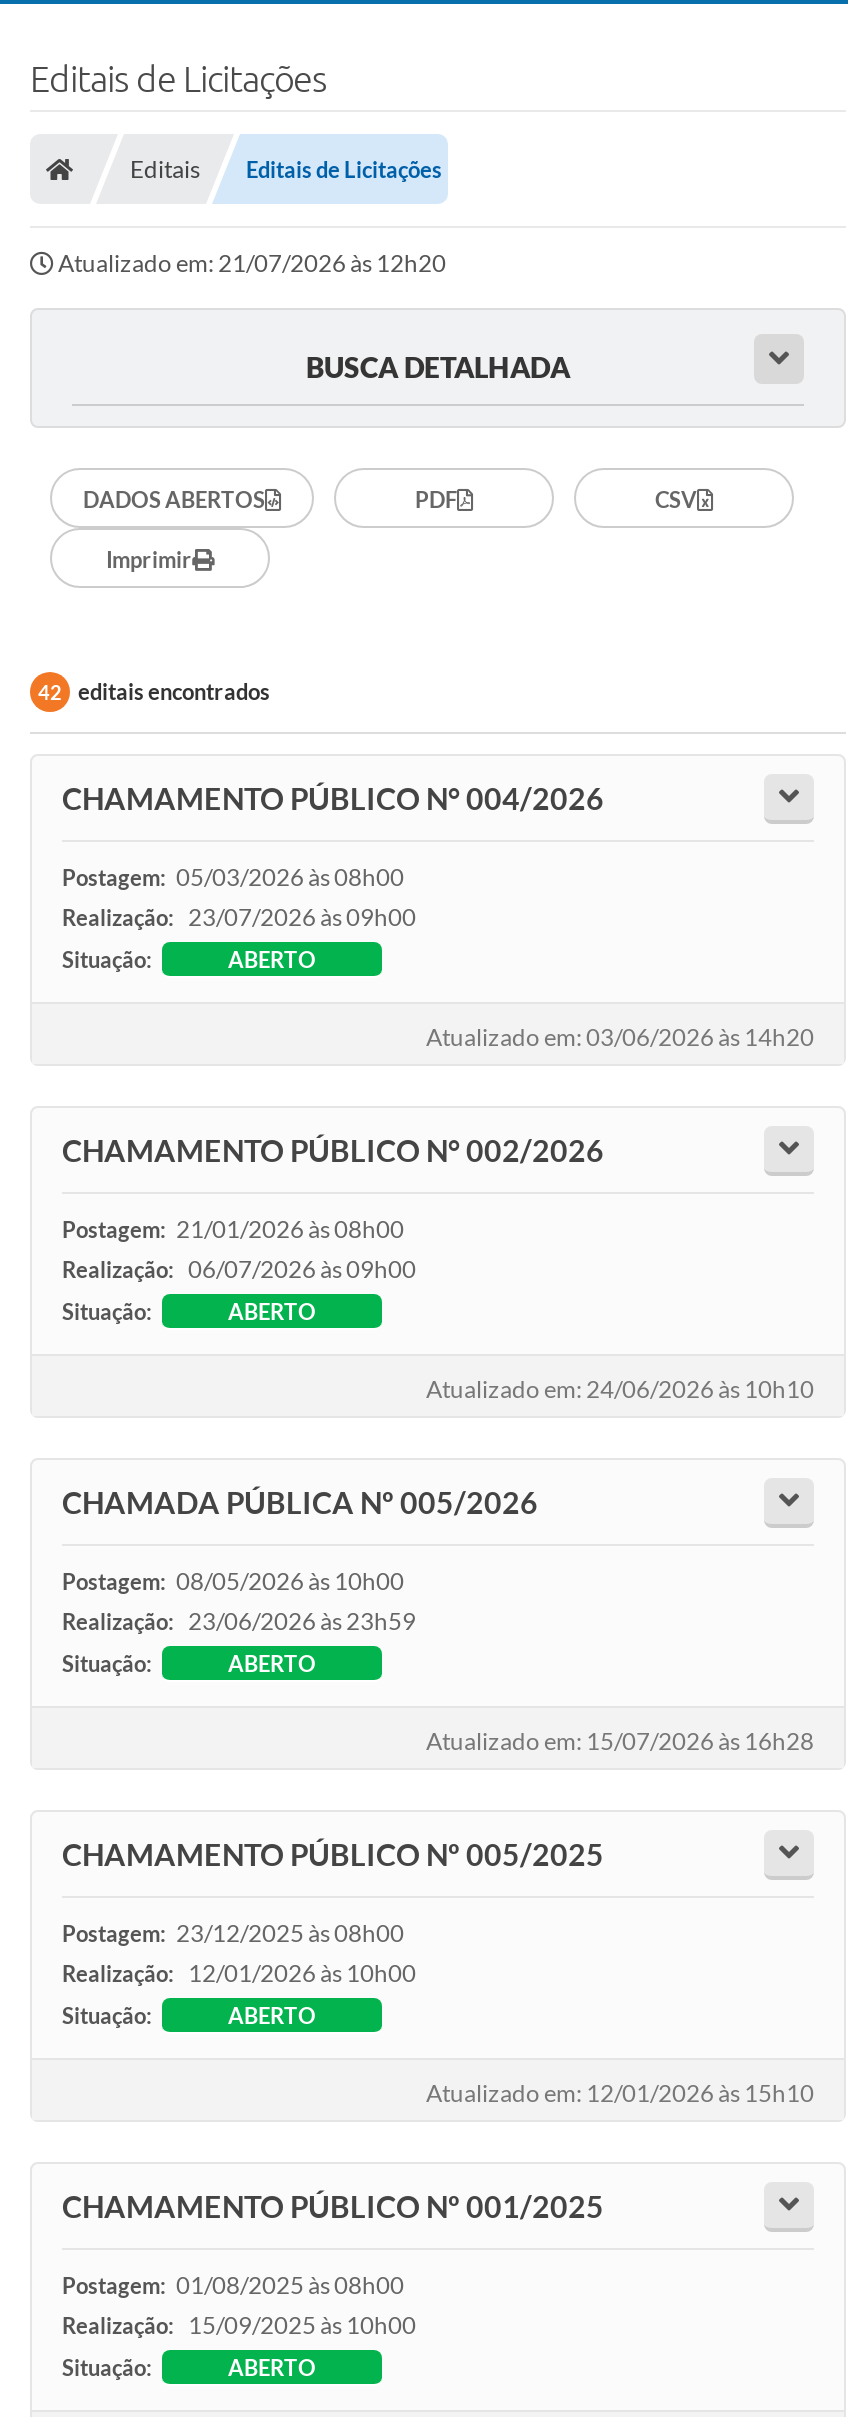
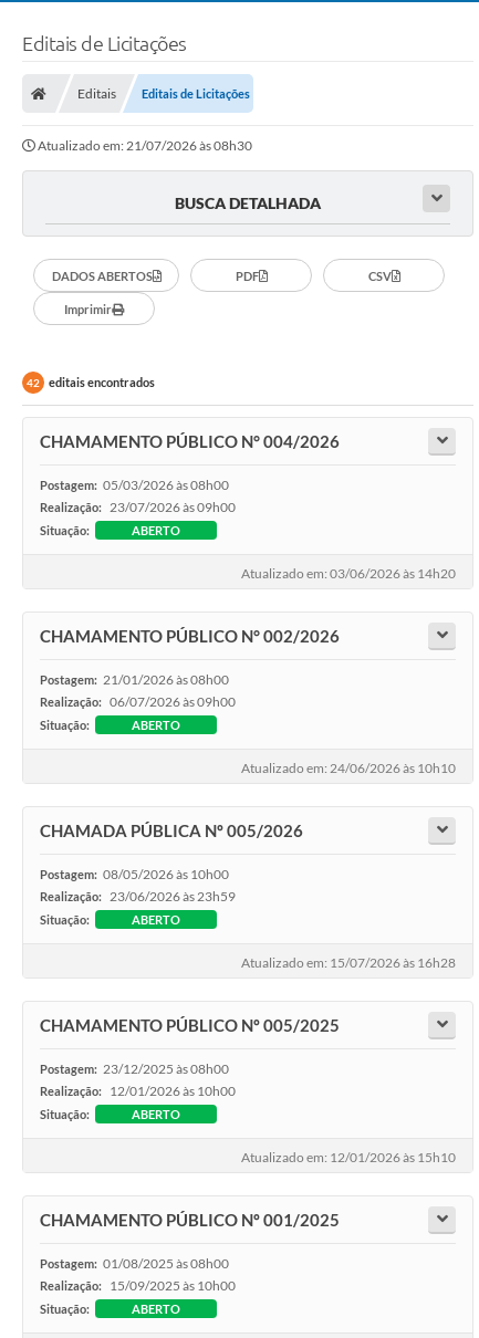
[58,248,446,278] Atualizado em: 21/07/2026 às 12h20 -> [38,137,252,154] Atualizado em: 21/07/2026 às 08h30

